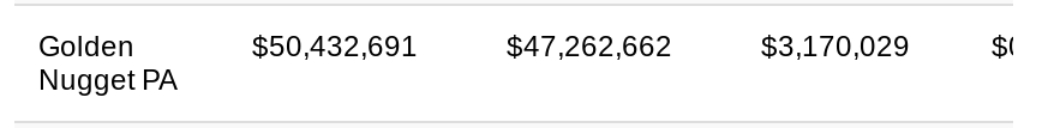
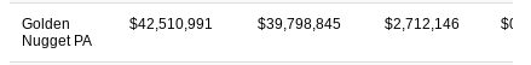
[252,30,418,63] $50,432,691 -> [129,16,213,32] $42,510,991
[507,30,672,63] $47,262,662 -> [258,16,341,32] $39,798,845
[761,30,910,63] $3,170,029 -> [385,16,460,32] $2,712,146

